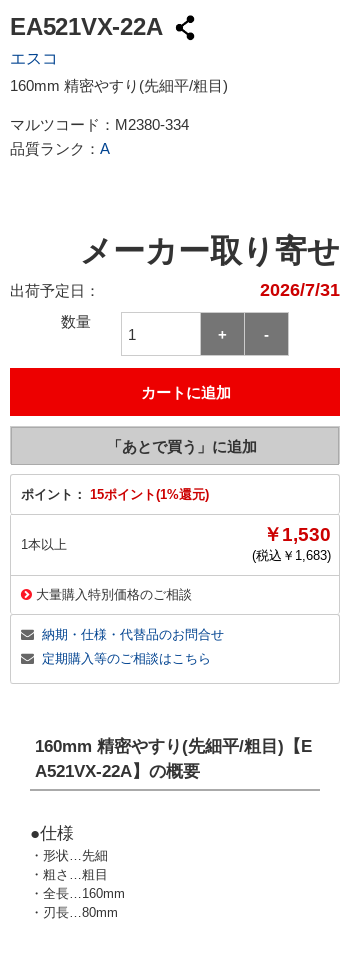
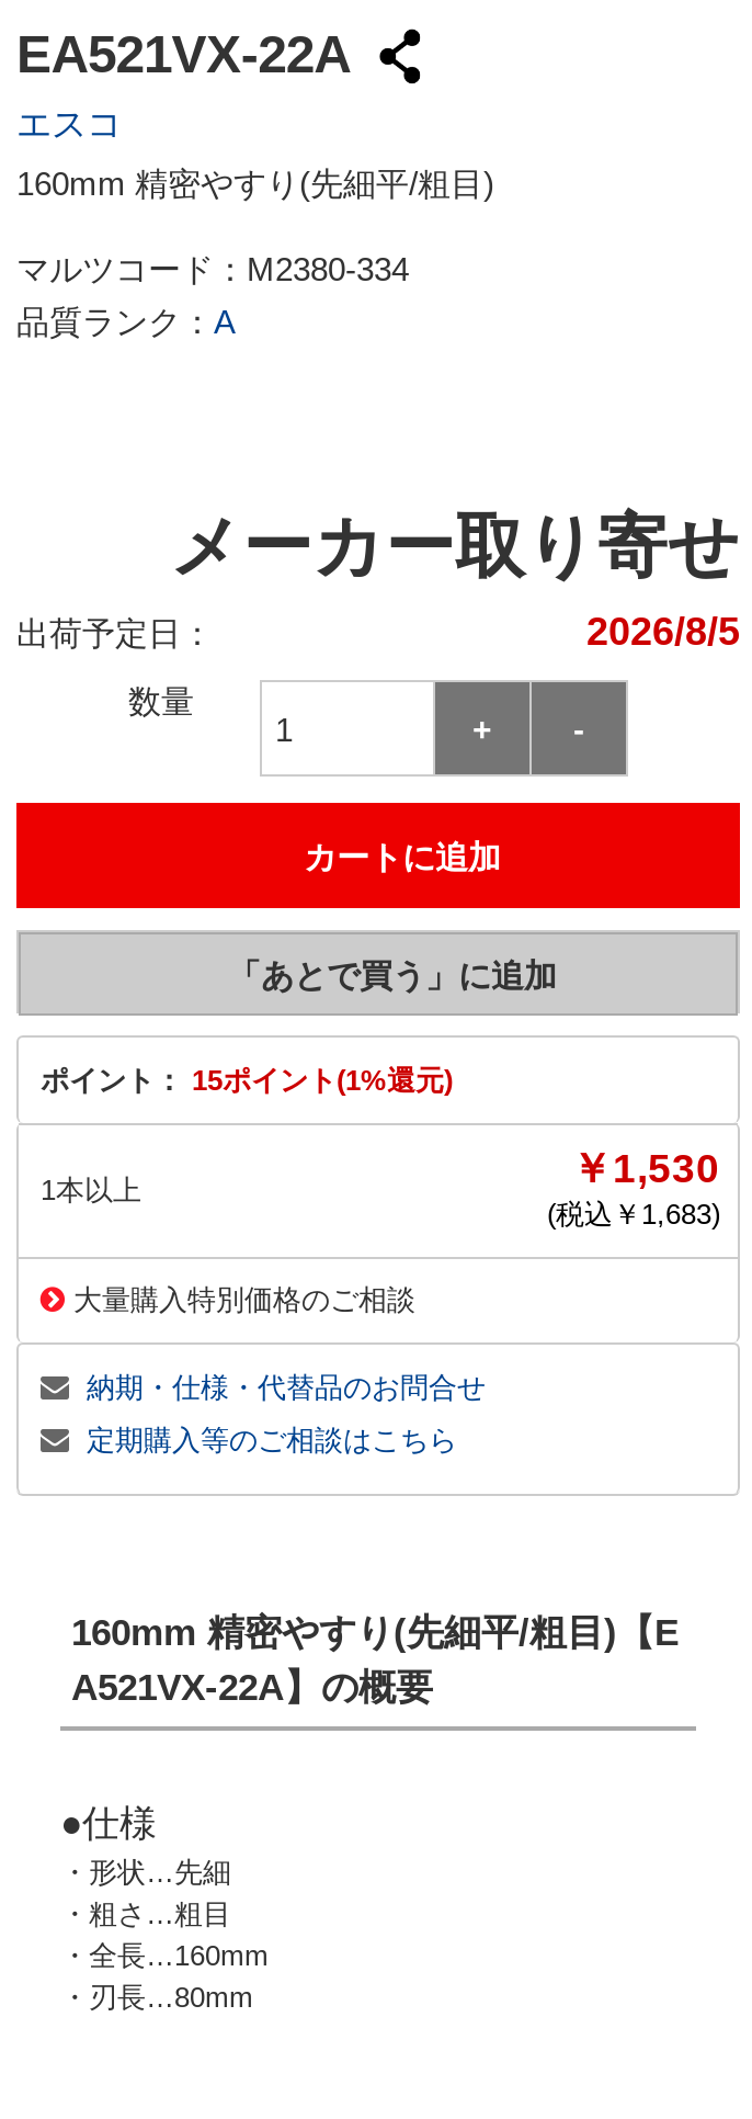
[260,280,340,300] 2026/7/31 -> [586,610,740,654] 2026/8/5

